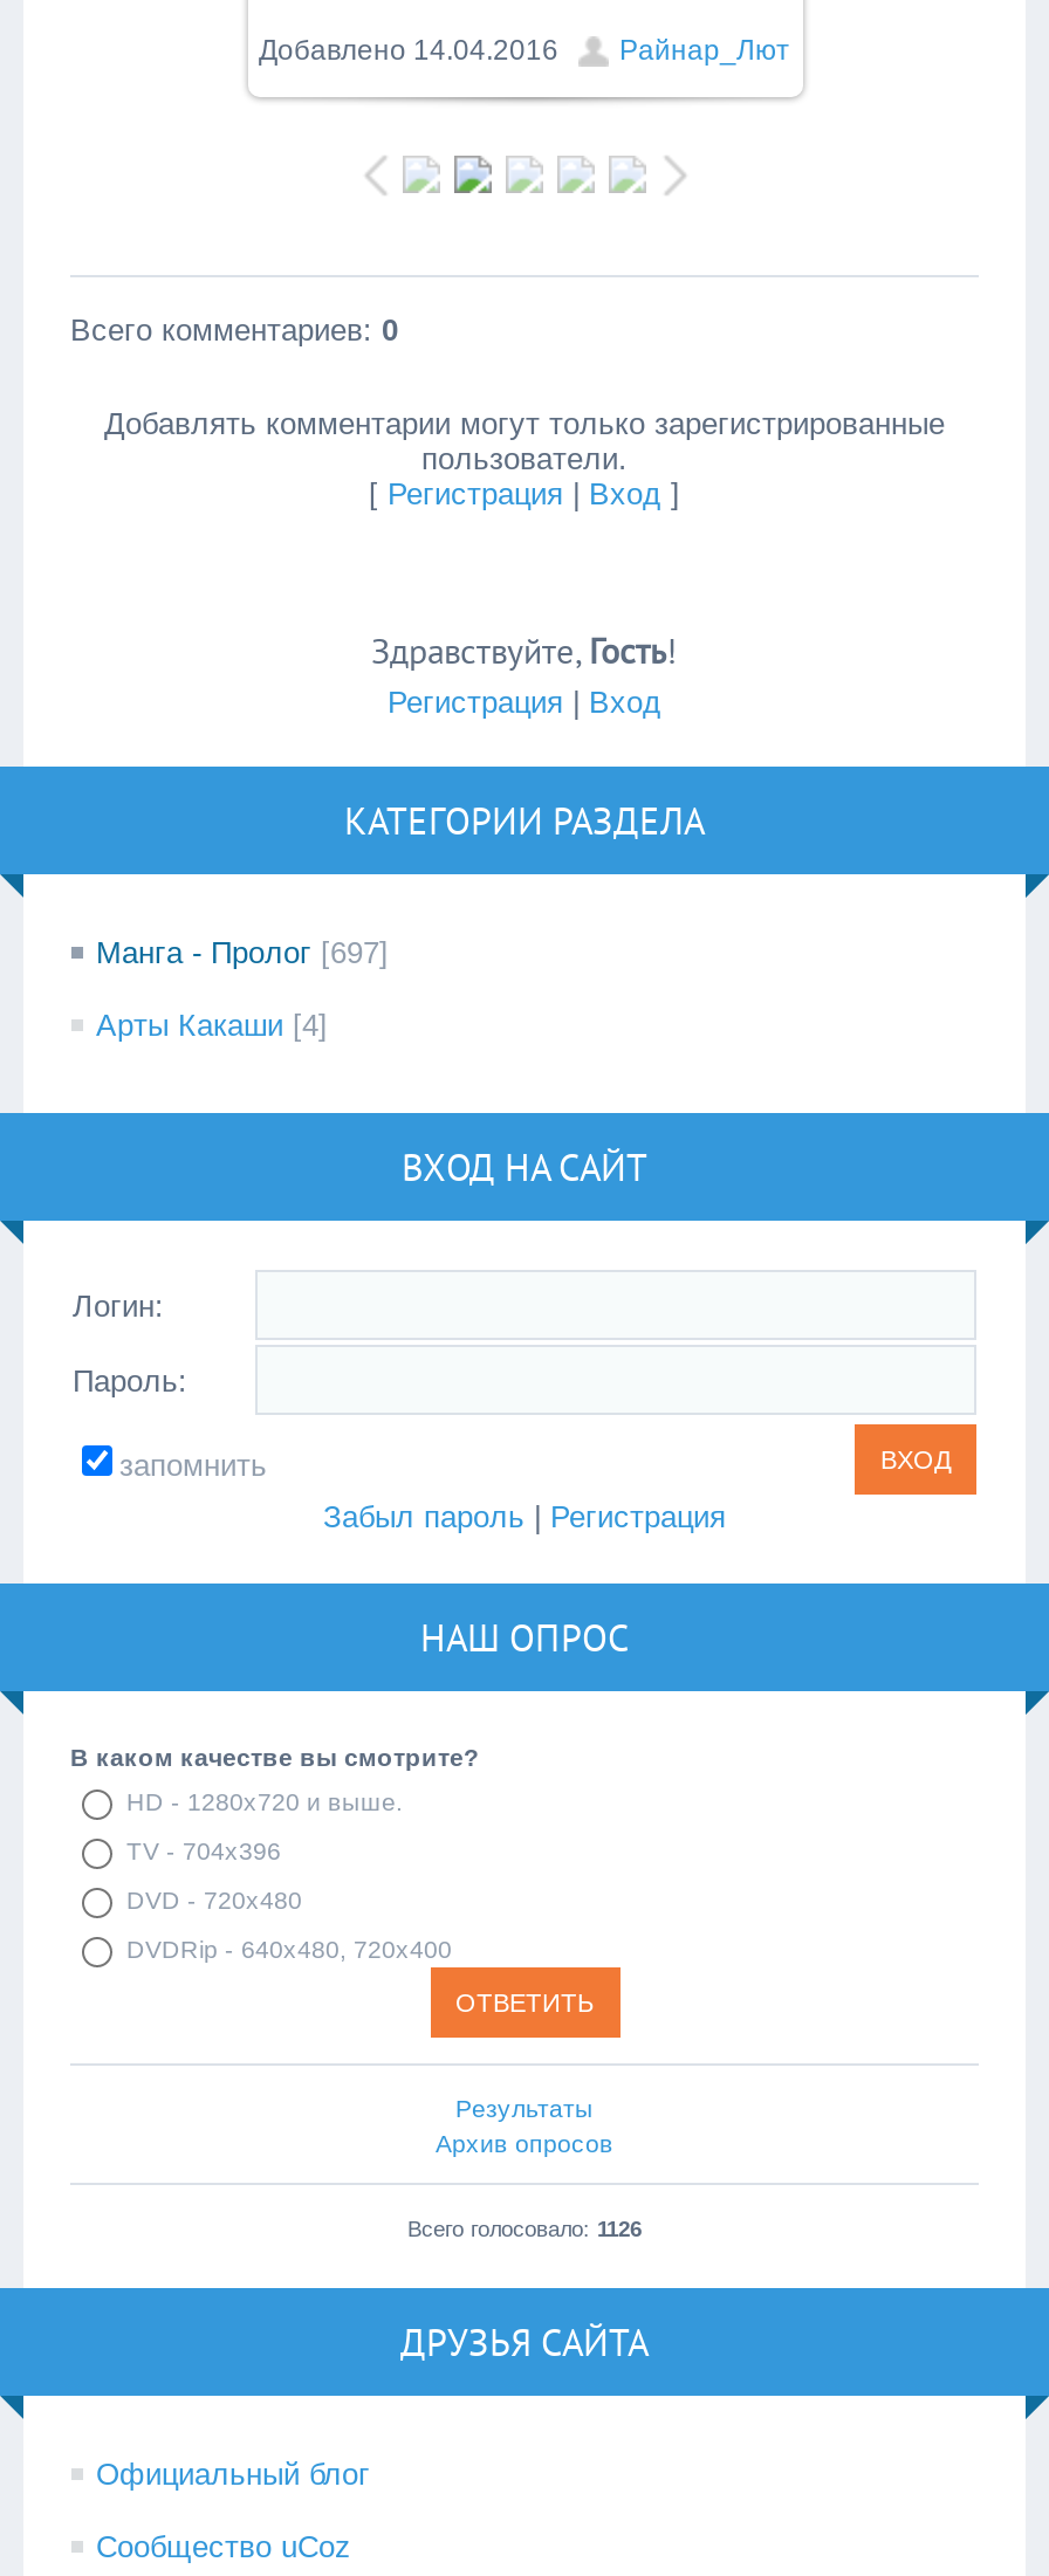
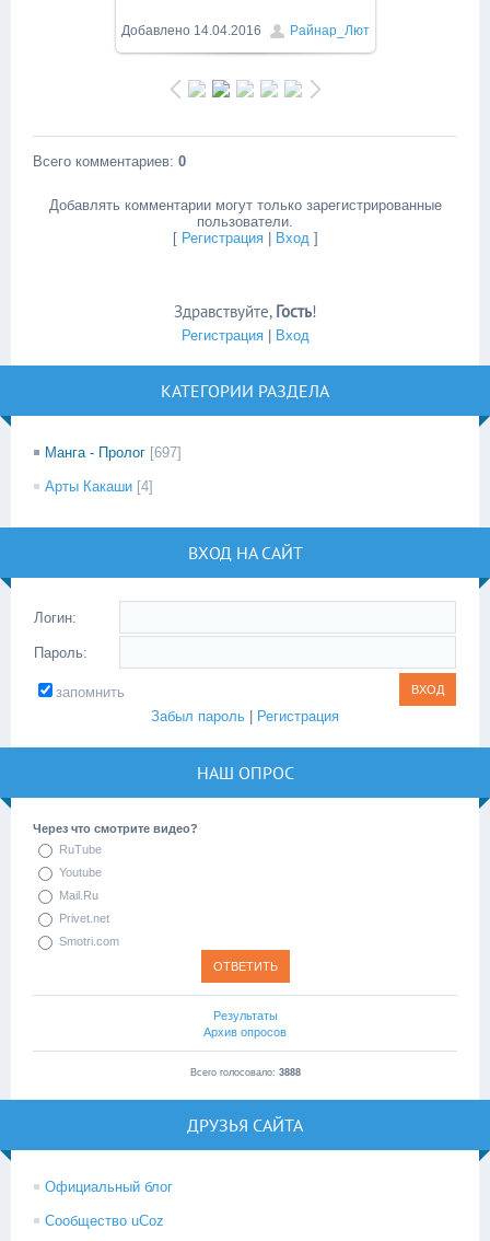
[70,1742,480,1962] В каком качестве вы смотрите? | HD - 1280x720 и выше. | TV - 704х396 | DVD - 720x480 | DVDRip - 640x480, 720x400 -> [33,822,198,947] Через что смотрите видео? | RuTube | Youtube | Mail.Ru | Privet.net | Smotri.com
[407,2217,642,2241] Всего голосовало: 1126 -> [190,1067,300,1078] Всего голосовало: 3888

